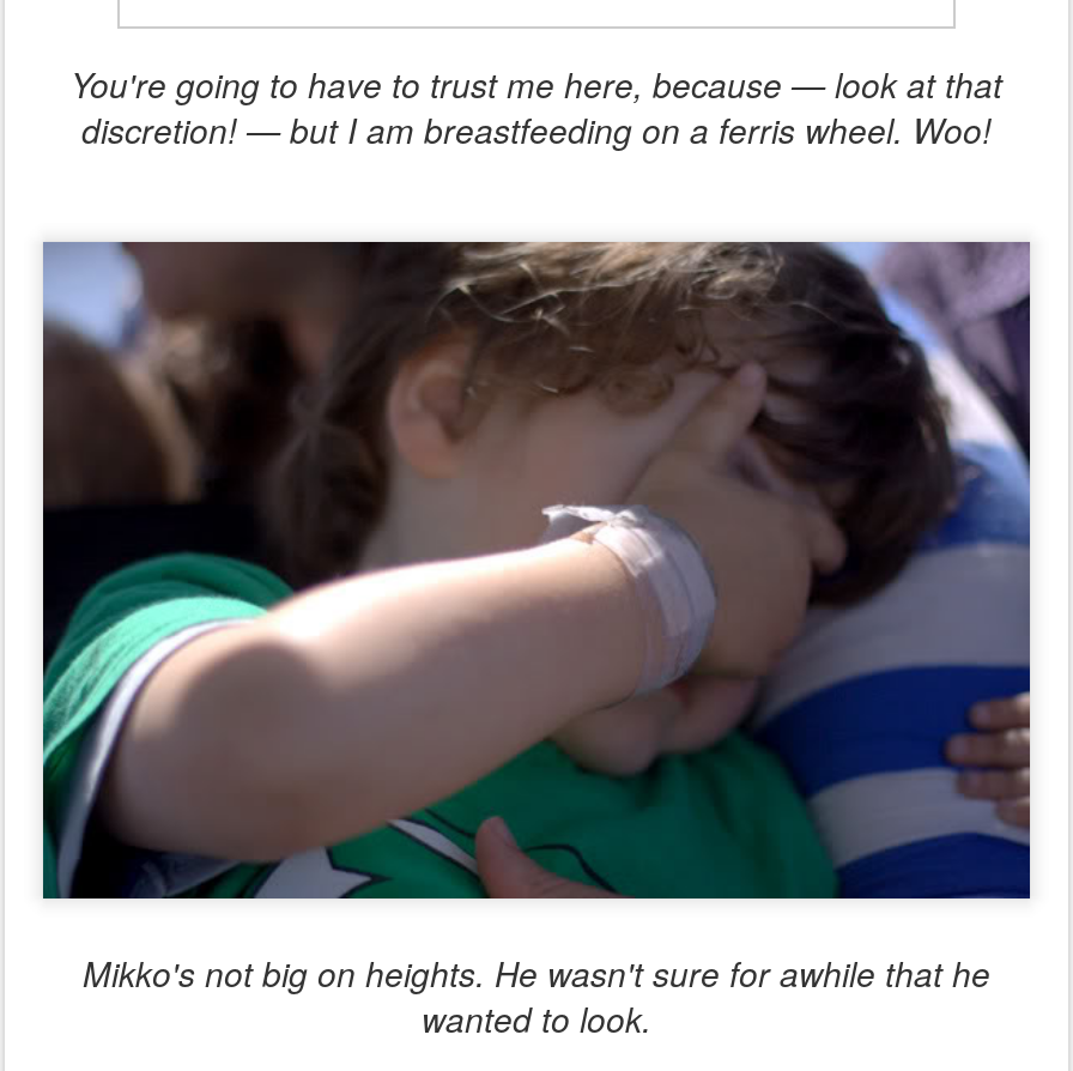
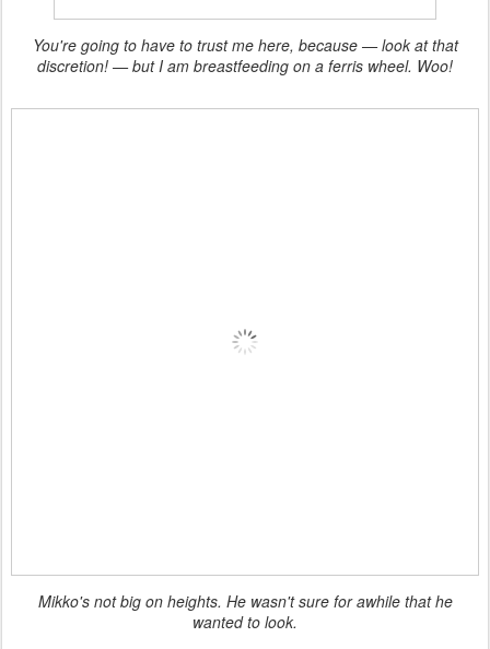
[38,237,1032,901] [image] -> none

